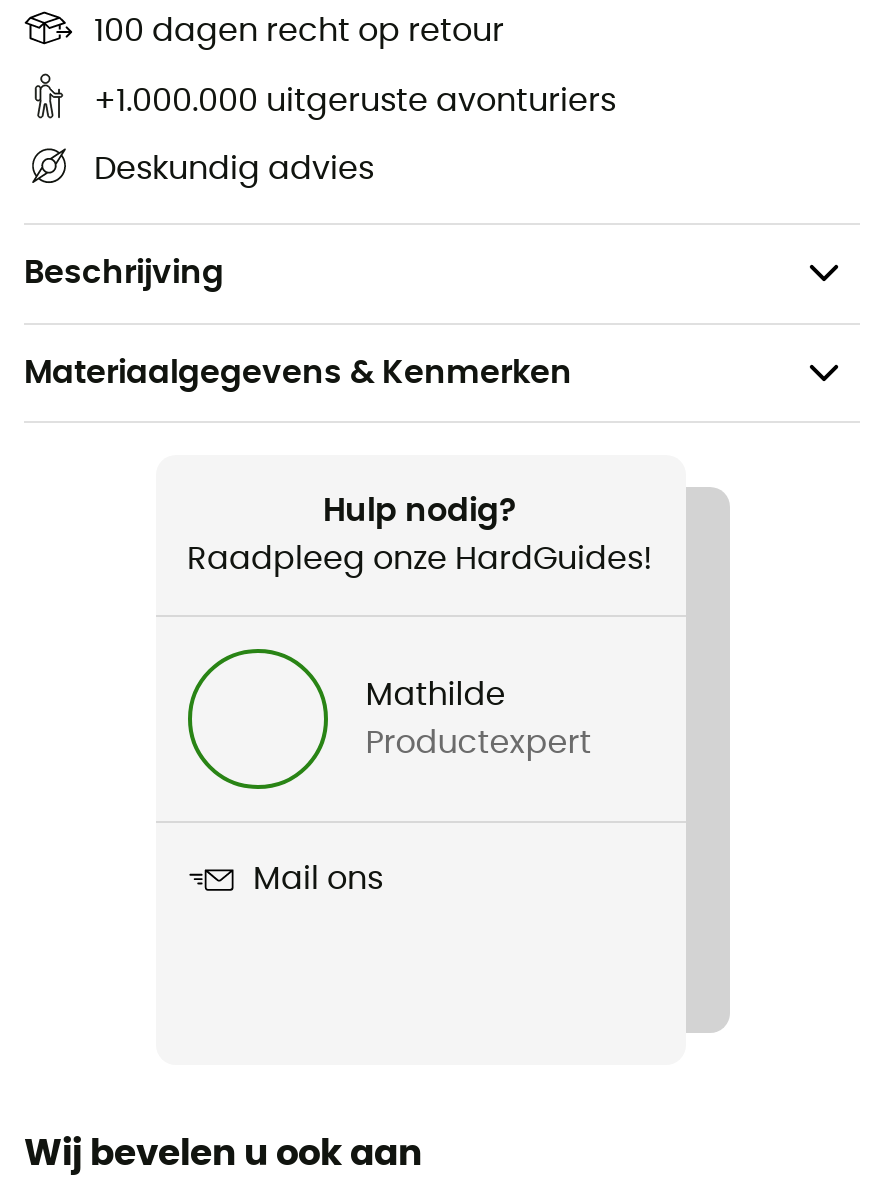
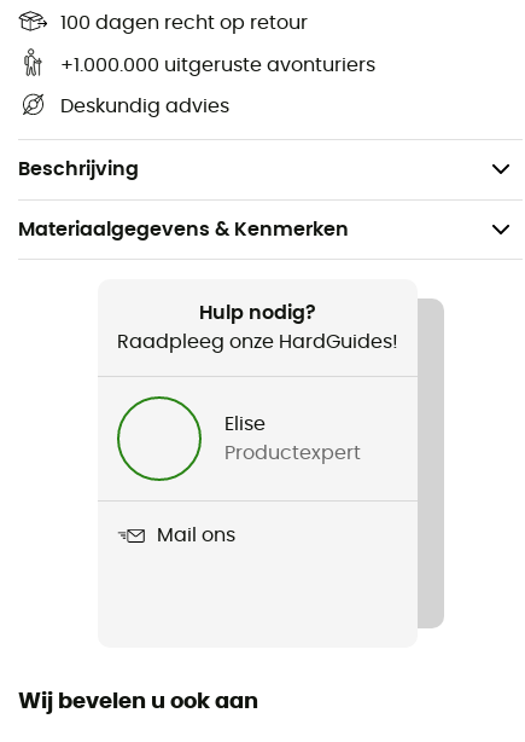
[365,678,505,710] Mathilde -> [224,414,265,433] Elise

